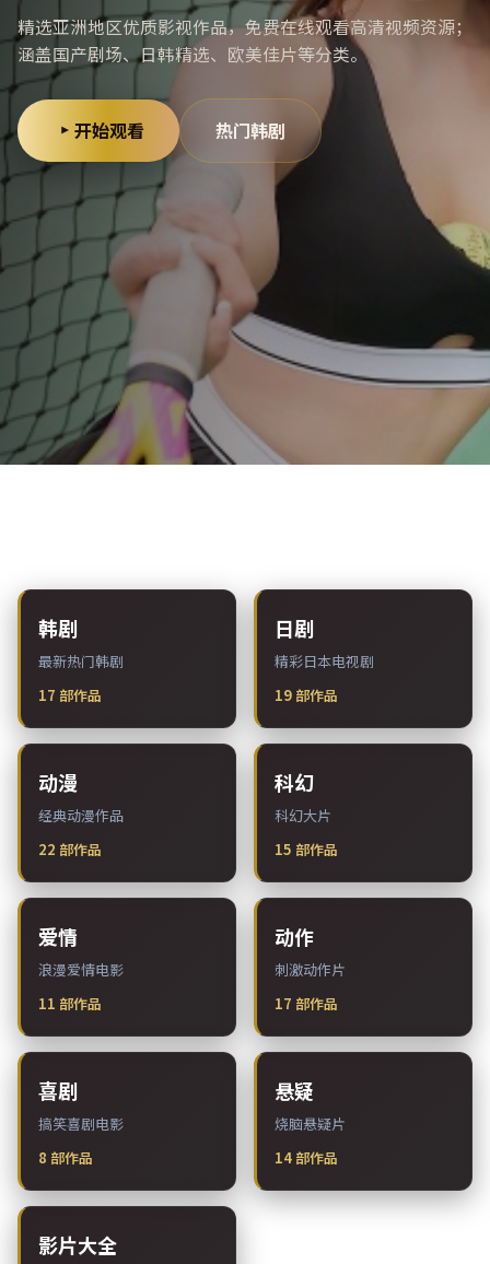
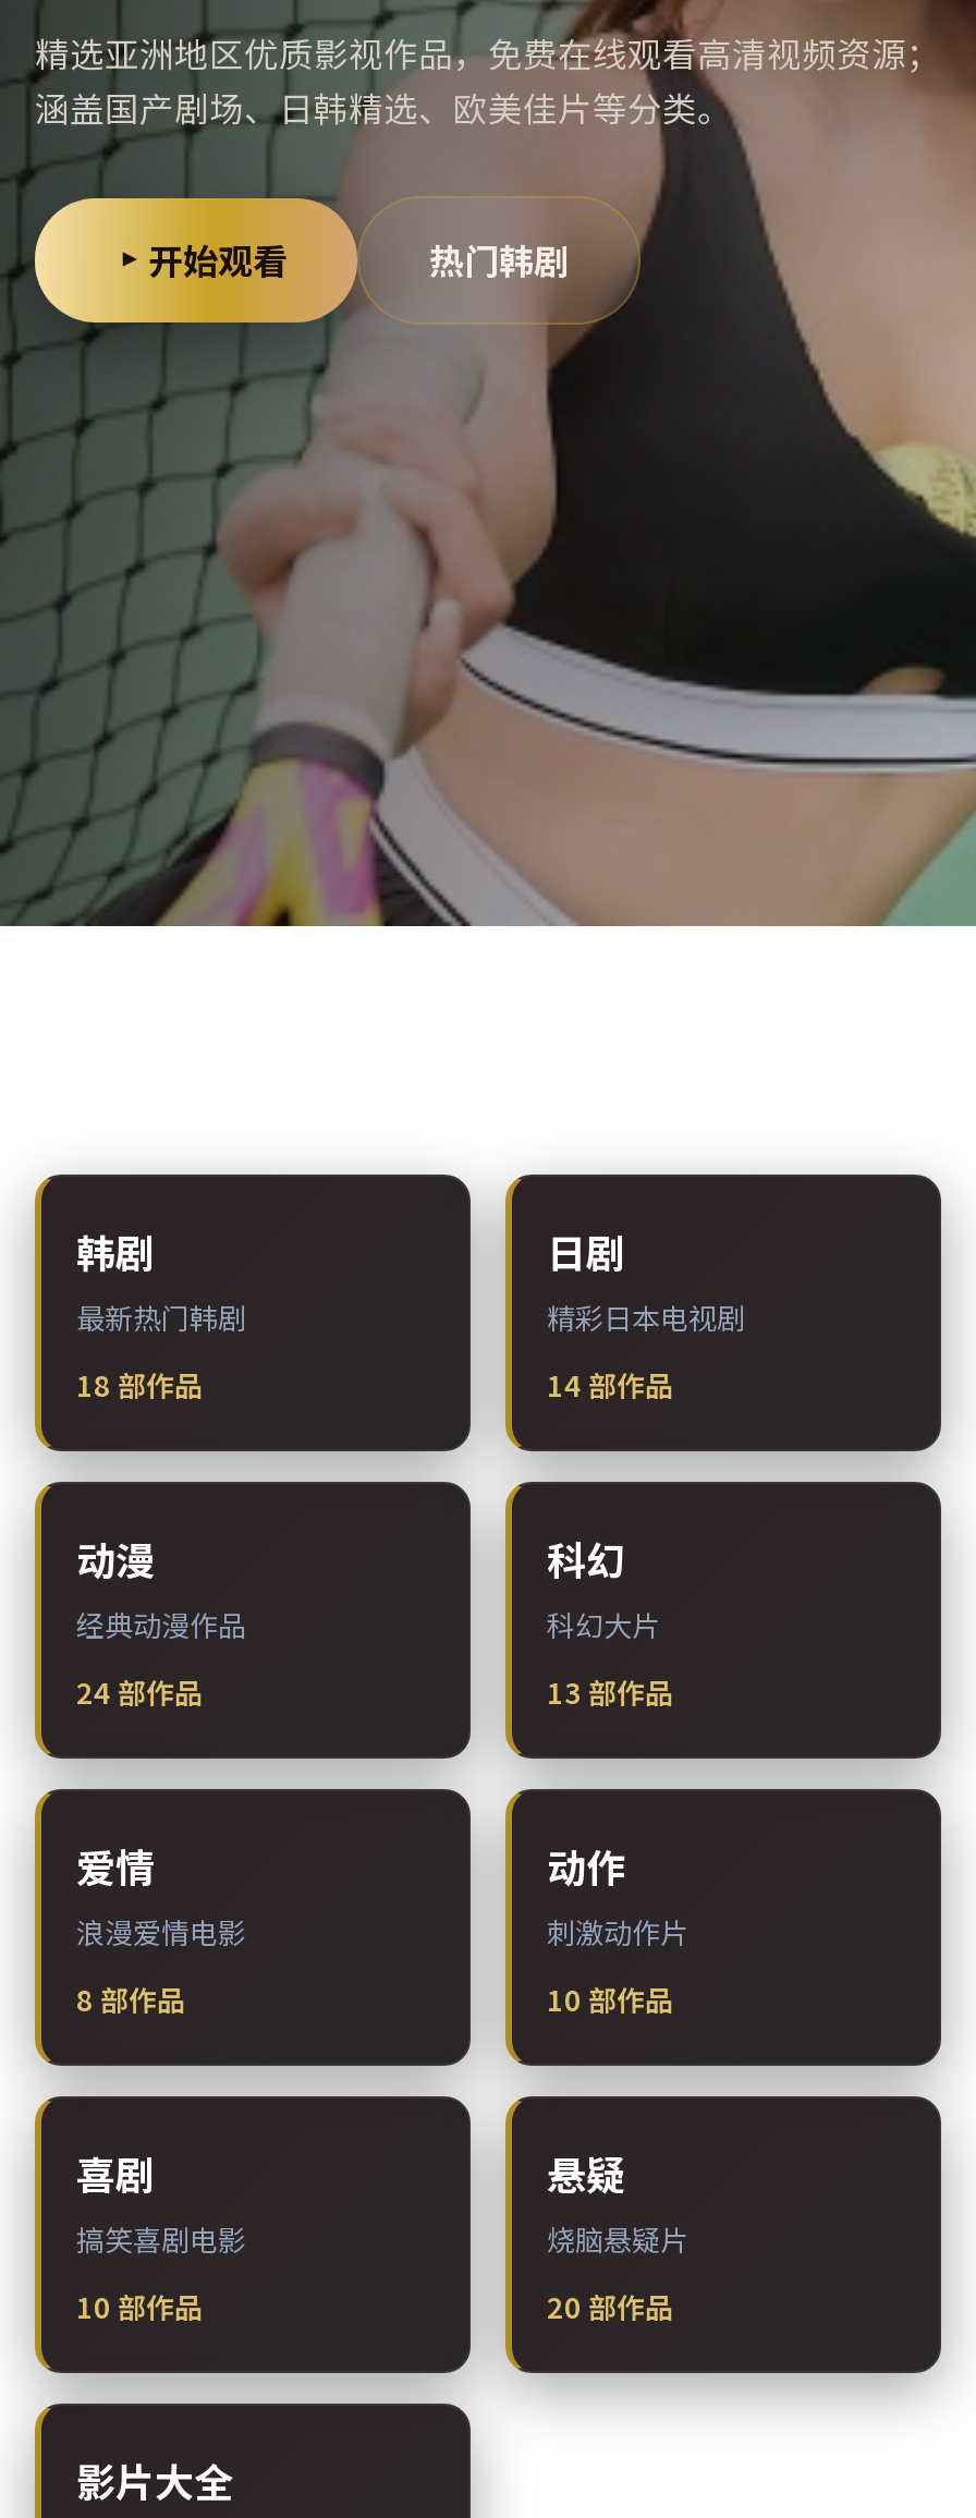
[38,684,102,705] 17部作品 -> [76,1364,203,1406] 18部作品
[275,684,338,705] 19部作品 -> [547,1364,673,1406] 14部作品
[38,839,102,859] 22部作品 -> [76,1671,203,1713] 24部作品
[275,839,338,859] 15部作品 -> [547,1671,673,1713] 13部作品
[38,993,102,1014] 11部作品 -> [76,1979,185,2020] 8部作品
[275,993,338,1014] 17部作品 -> [547,1979,673,2020] 10部作品
[38,1147,93,1168] 8部作品 -> [76,2286,203,2327] 10部作品
[275,1147,338,1168] 14部作品 -> [547,2286,673,2327] 20部作品

